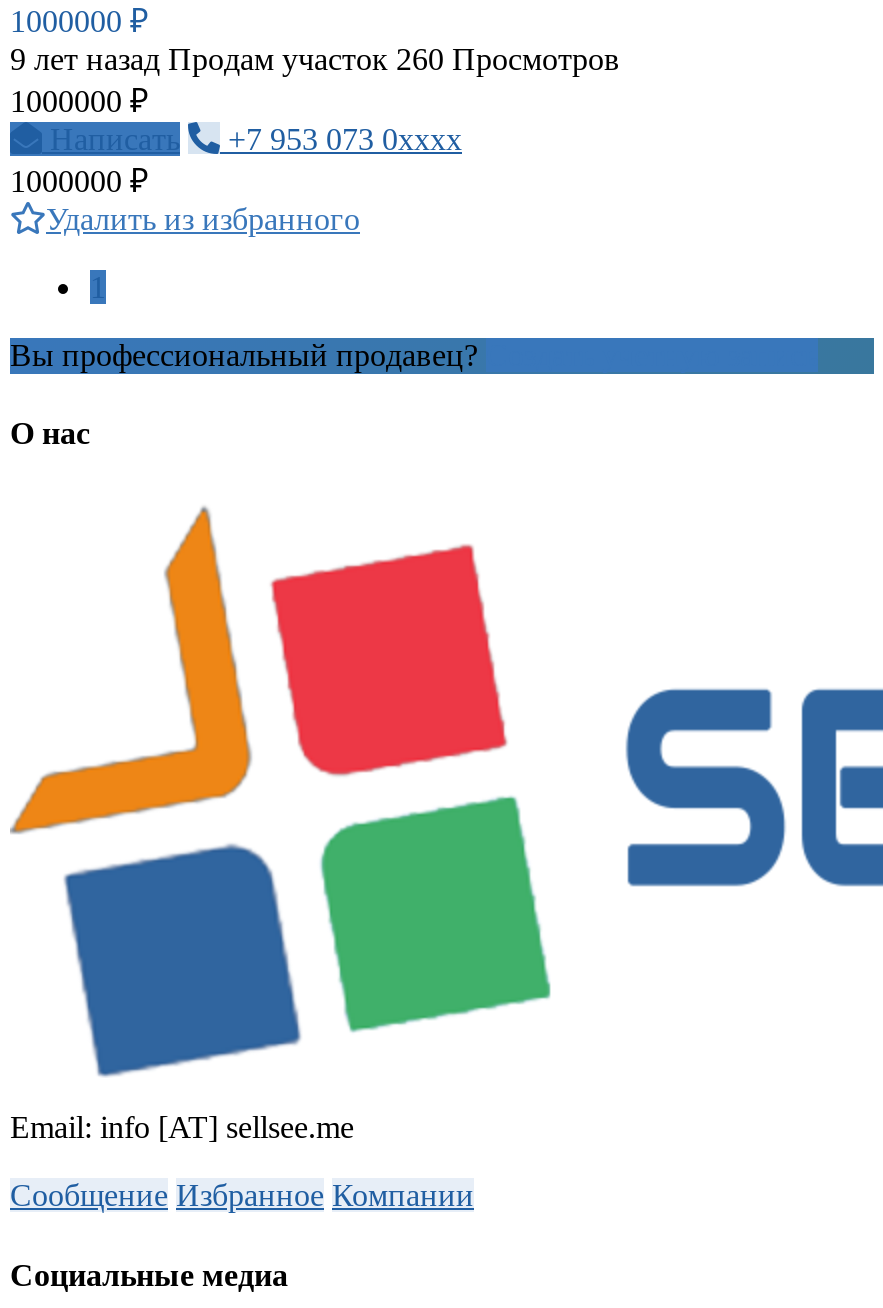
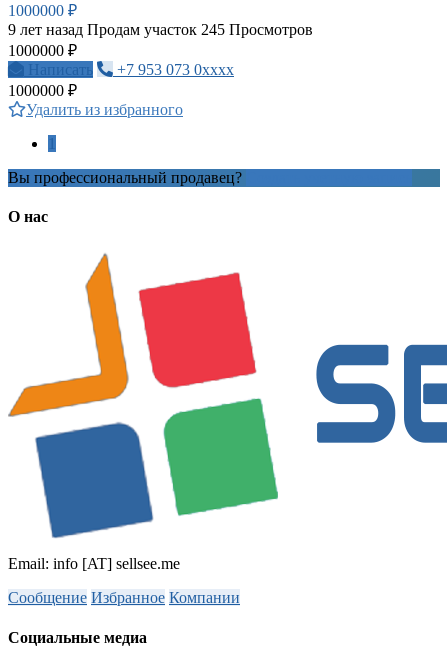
[10,42,620,76] 9 лет назад Продам участок 260 Просмотров -> [8,21,313,38] 9 лет назад Продам участок 245 Просмотров

